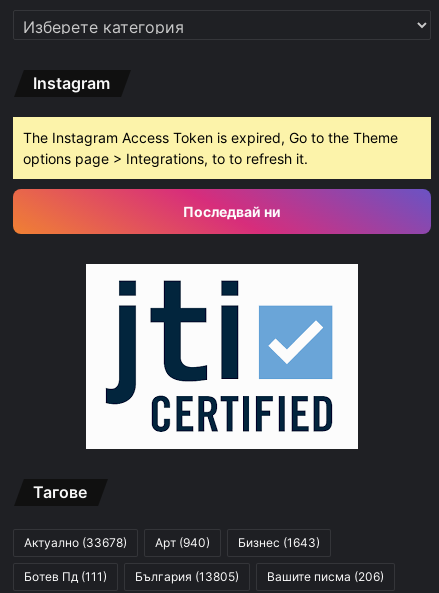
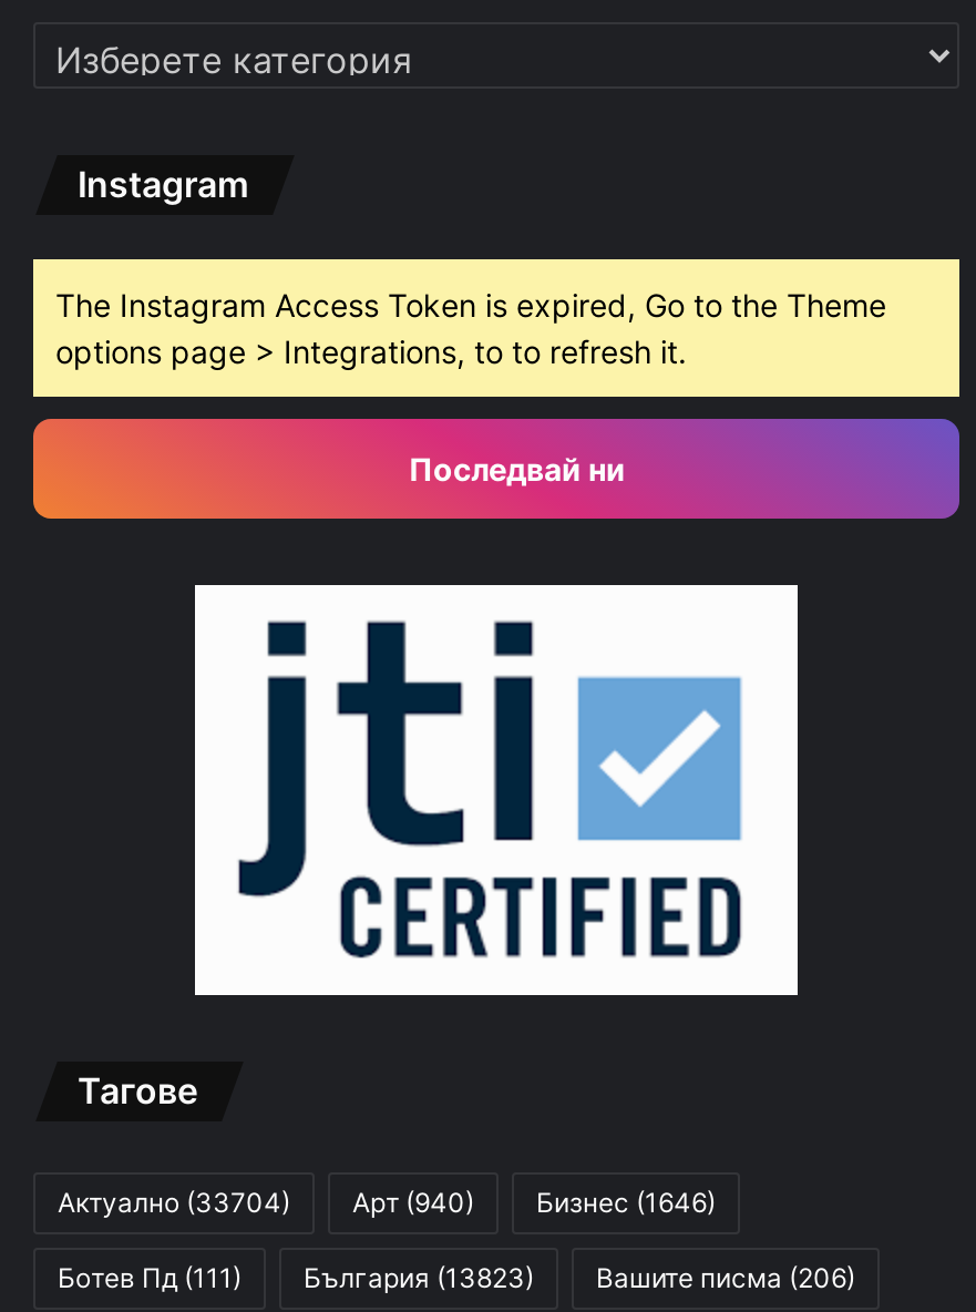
[24,535,127,550] Актуално (33678) -> [58,1186,290,1219] Актуално (33704)
[238,535,320,550] Бизнес (1643) -> [536,1186,716,1219] Бизнес (1646)
[24,569,384,584] Ботев Пд (111) България (13805) Вашите писма (206) -> [58,1261,855,1294] Ботев Пд (111) България (13823) Вашите писма (206)

